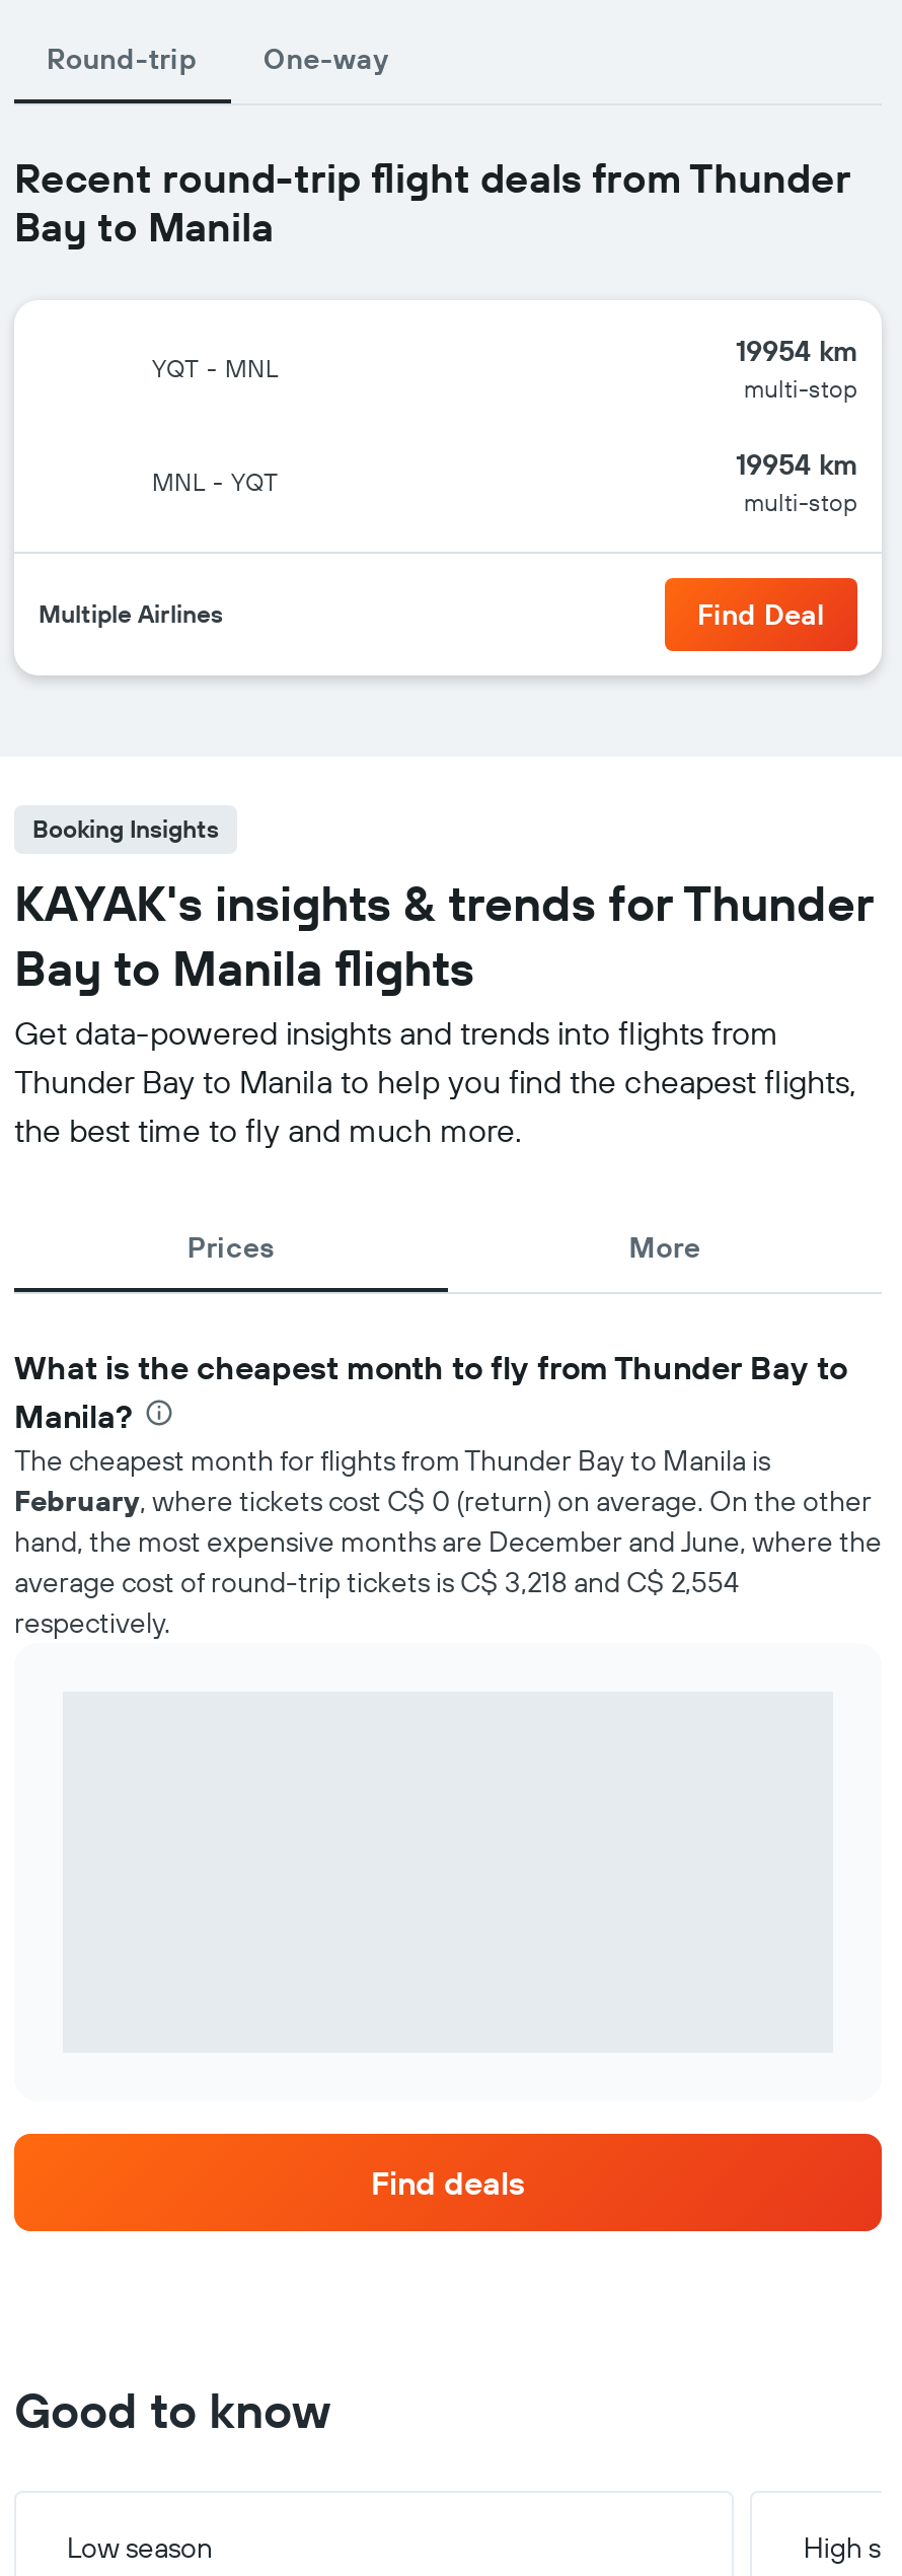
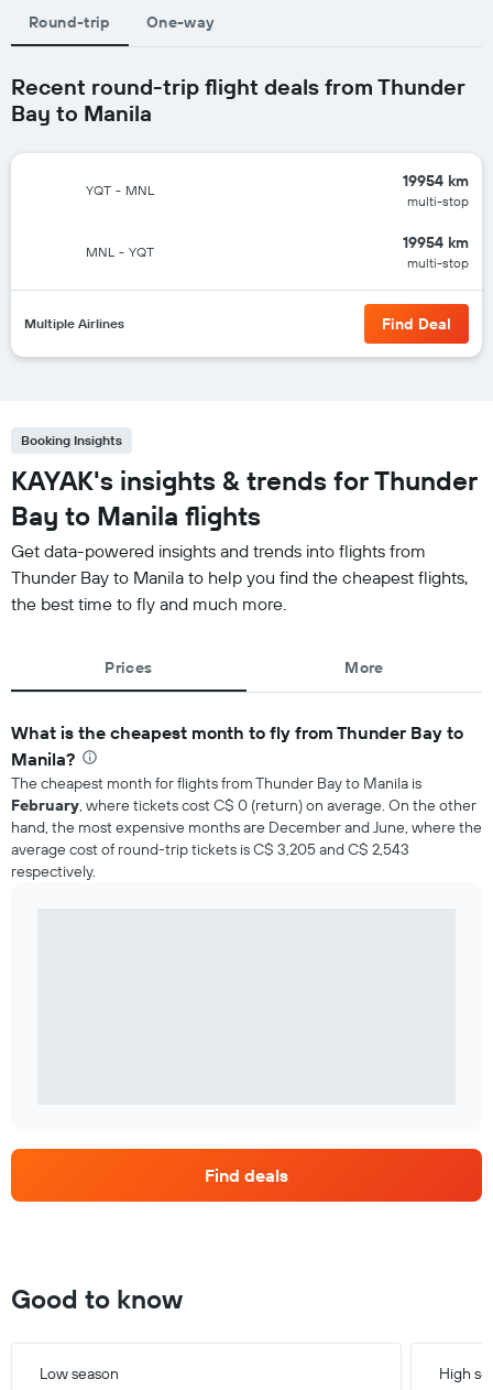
[14,1564,740,1600] average cost of round-trip tickets is C$ 3,218 and C$ 2,554 -> [11,839,409,859] average cost of round-trip tickets is C$ 3,205 and C$ 2,543

